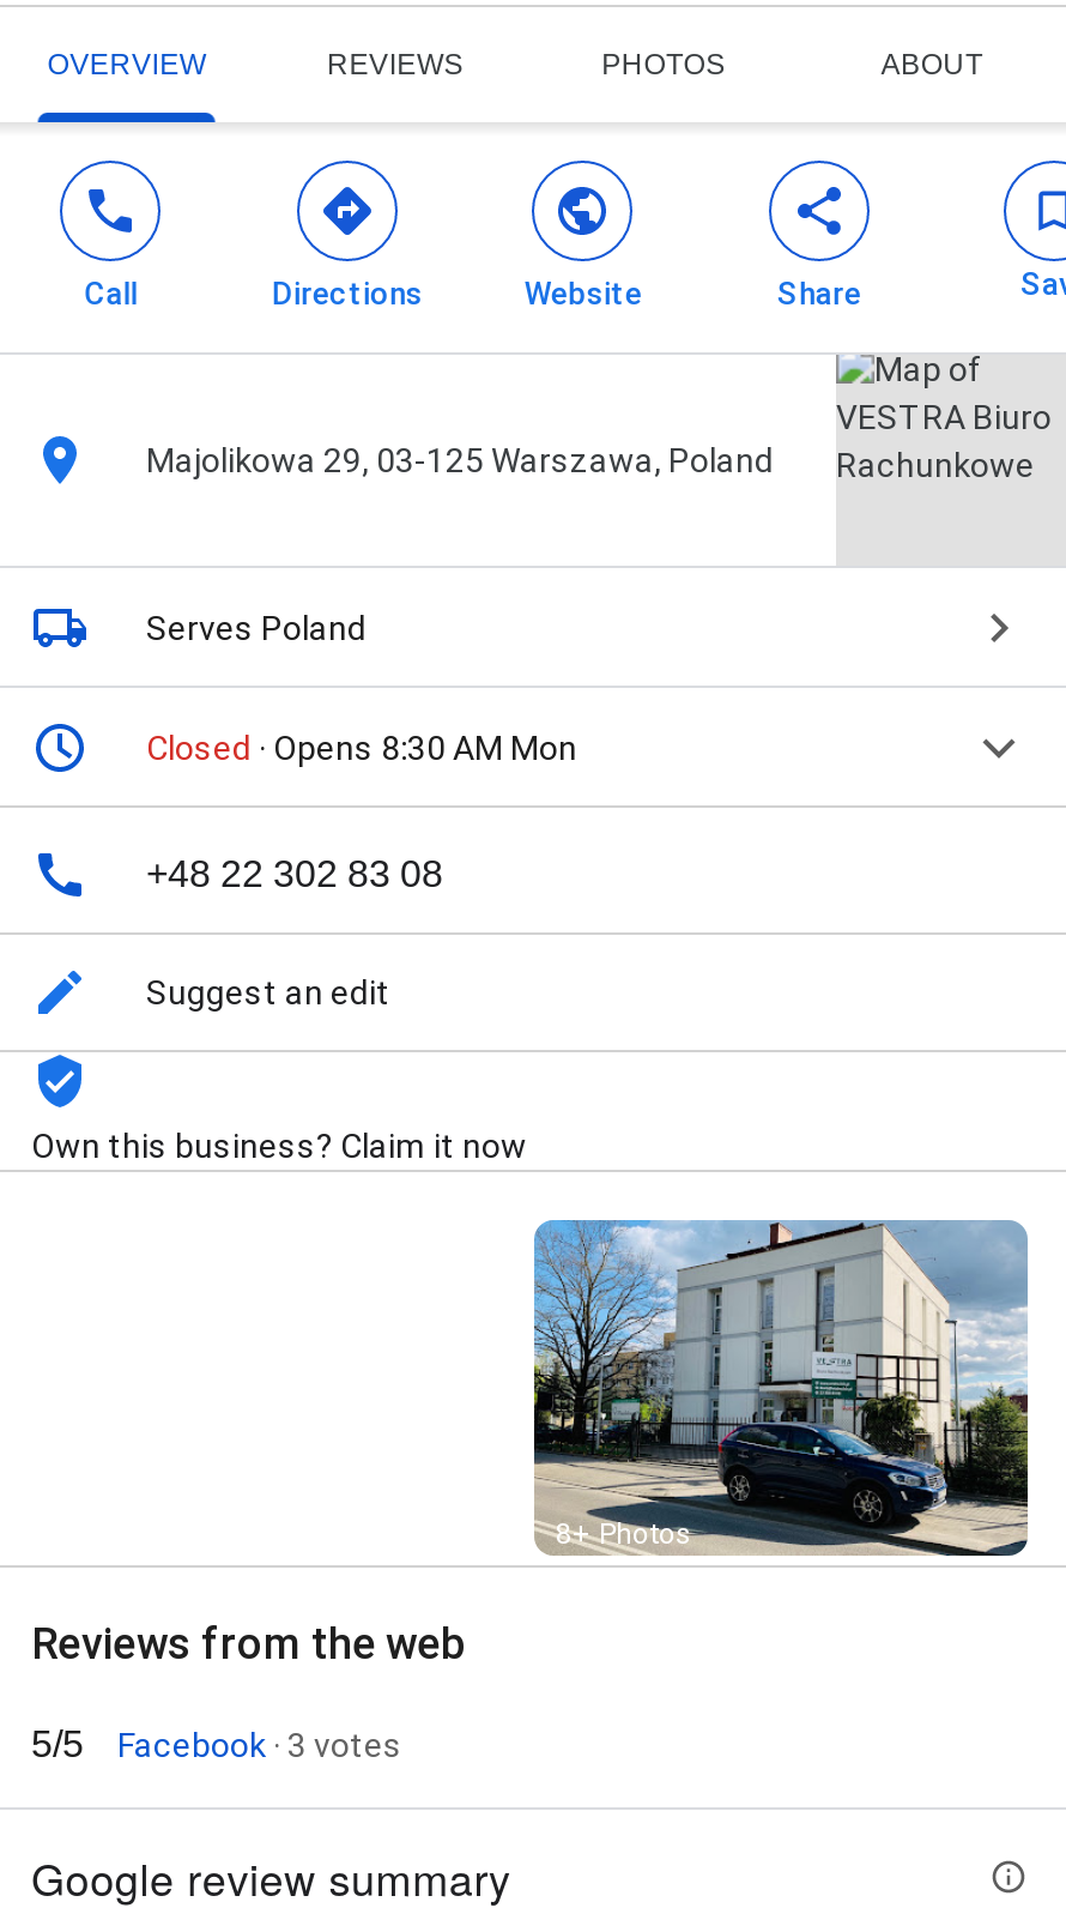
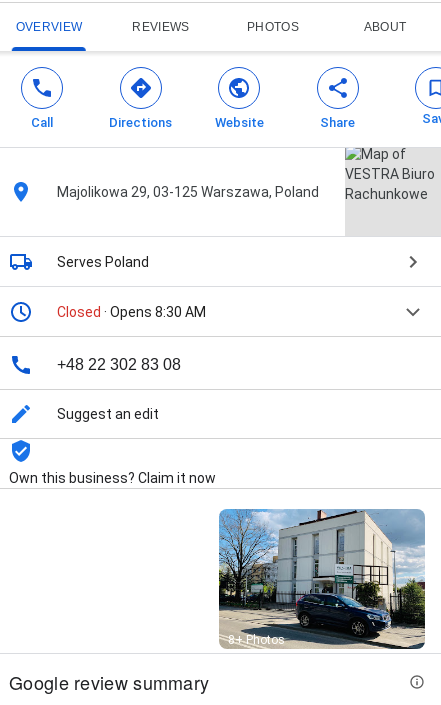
[146,729,577,768] Closed · Opens 8:30 AM Mon -> [57,304,206,320] Closed · Opens 8:30 AM
[31,1618,465,1765] Reviews from the web | 5/5 | Facebook · 3 votes -> none

